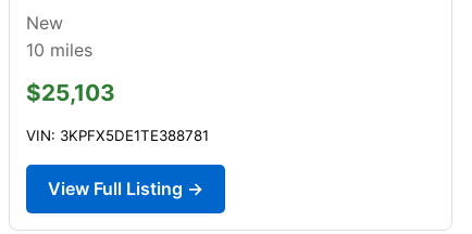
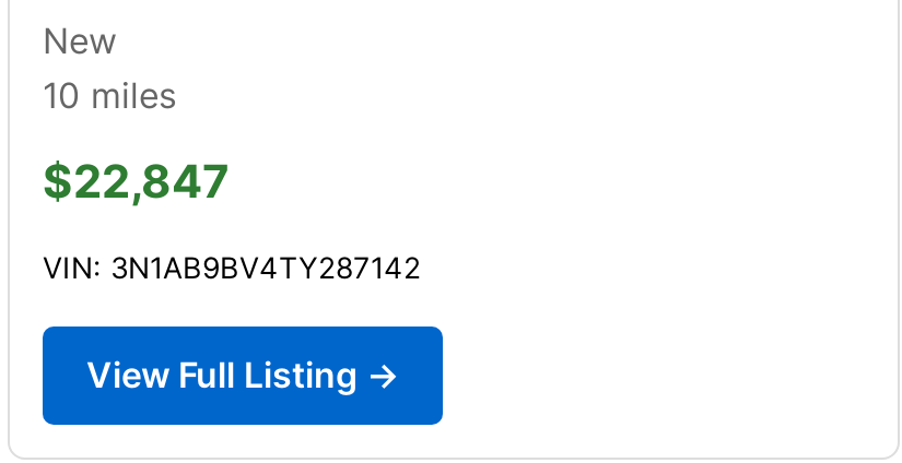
[26,79,115,106] $25,103 -> [43,154,229,208] $22,847
[26,127,209,144] VIN: 3KPFX5DE1TE388781 -> [43,250,421,285] VIN: 3N1AB9BV4TY287142

